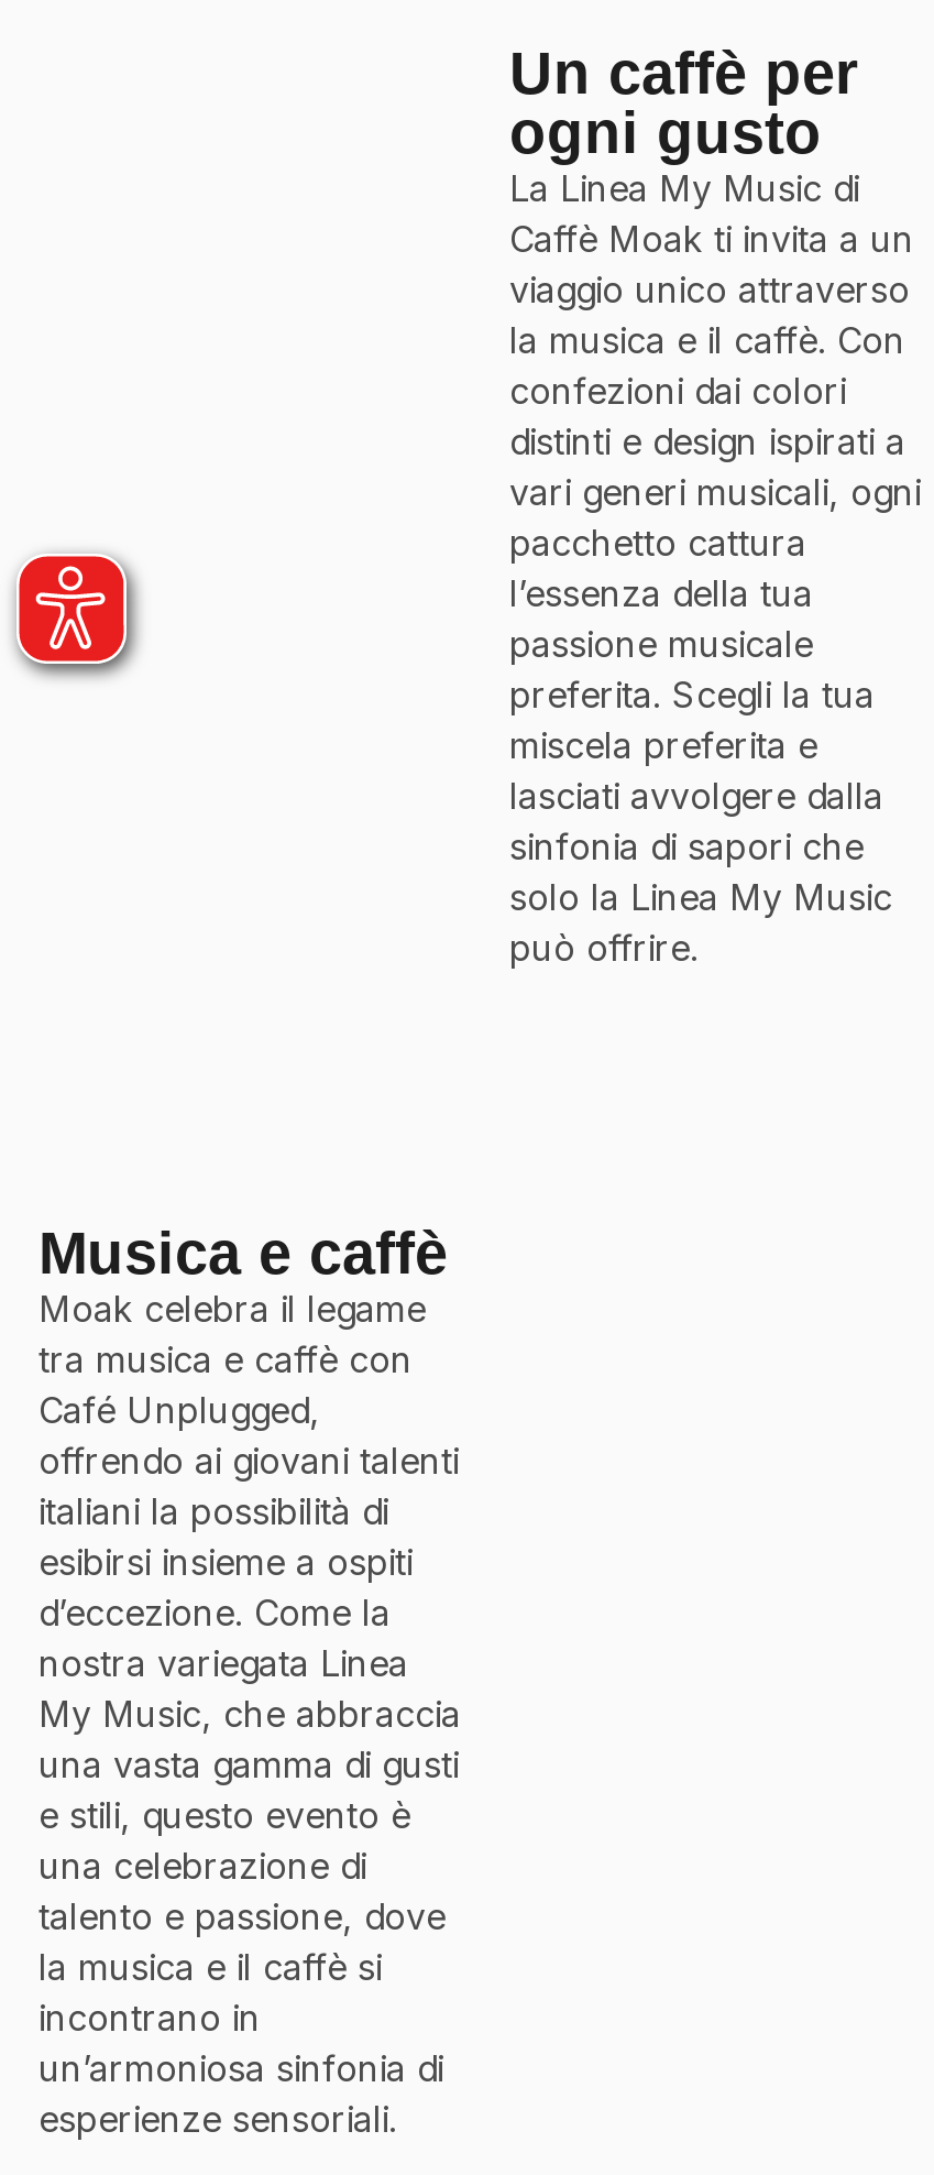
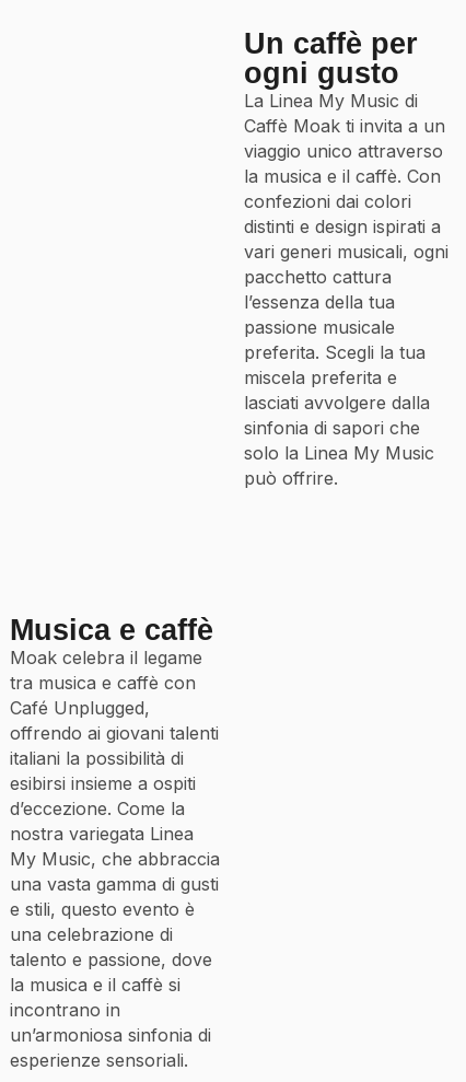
[10,551,142,681] [image] -> none

